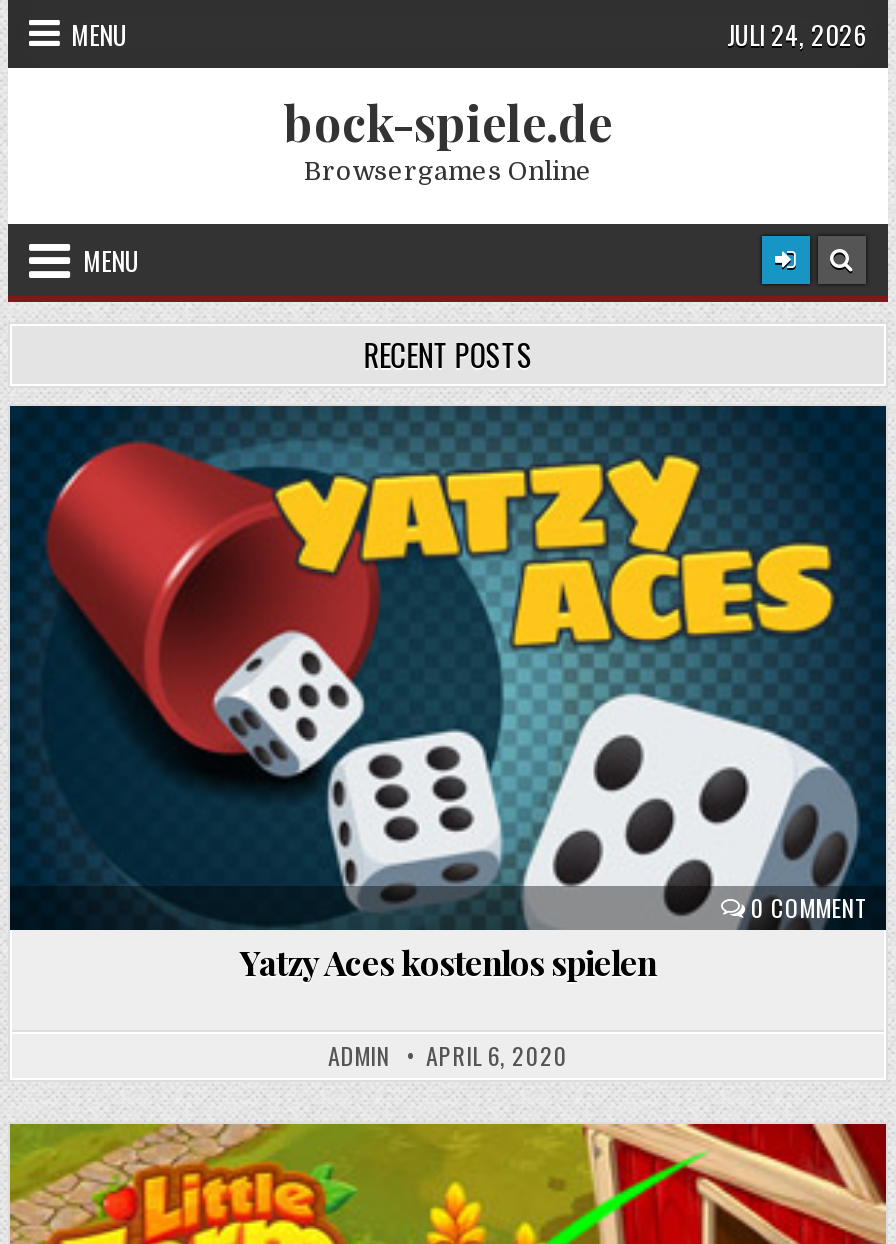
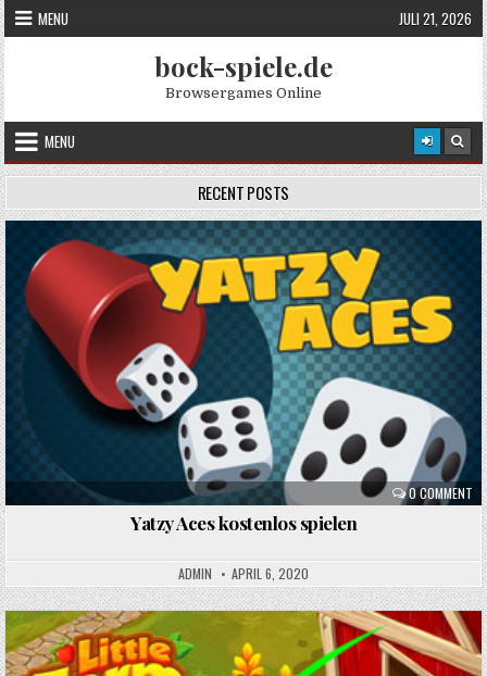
[727,14,867,54] JULI 24, 2026 -> [398,8,471,29] JULI 21, 2026

